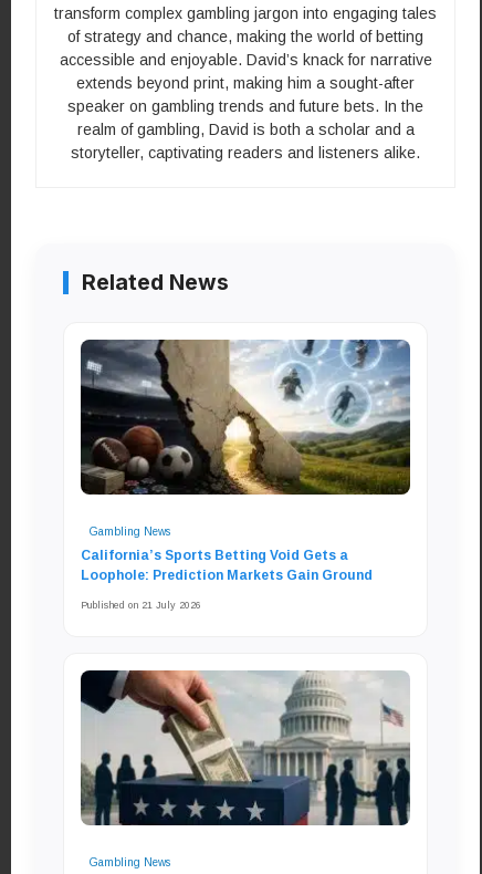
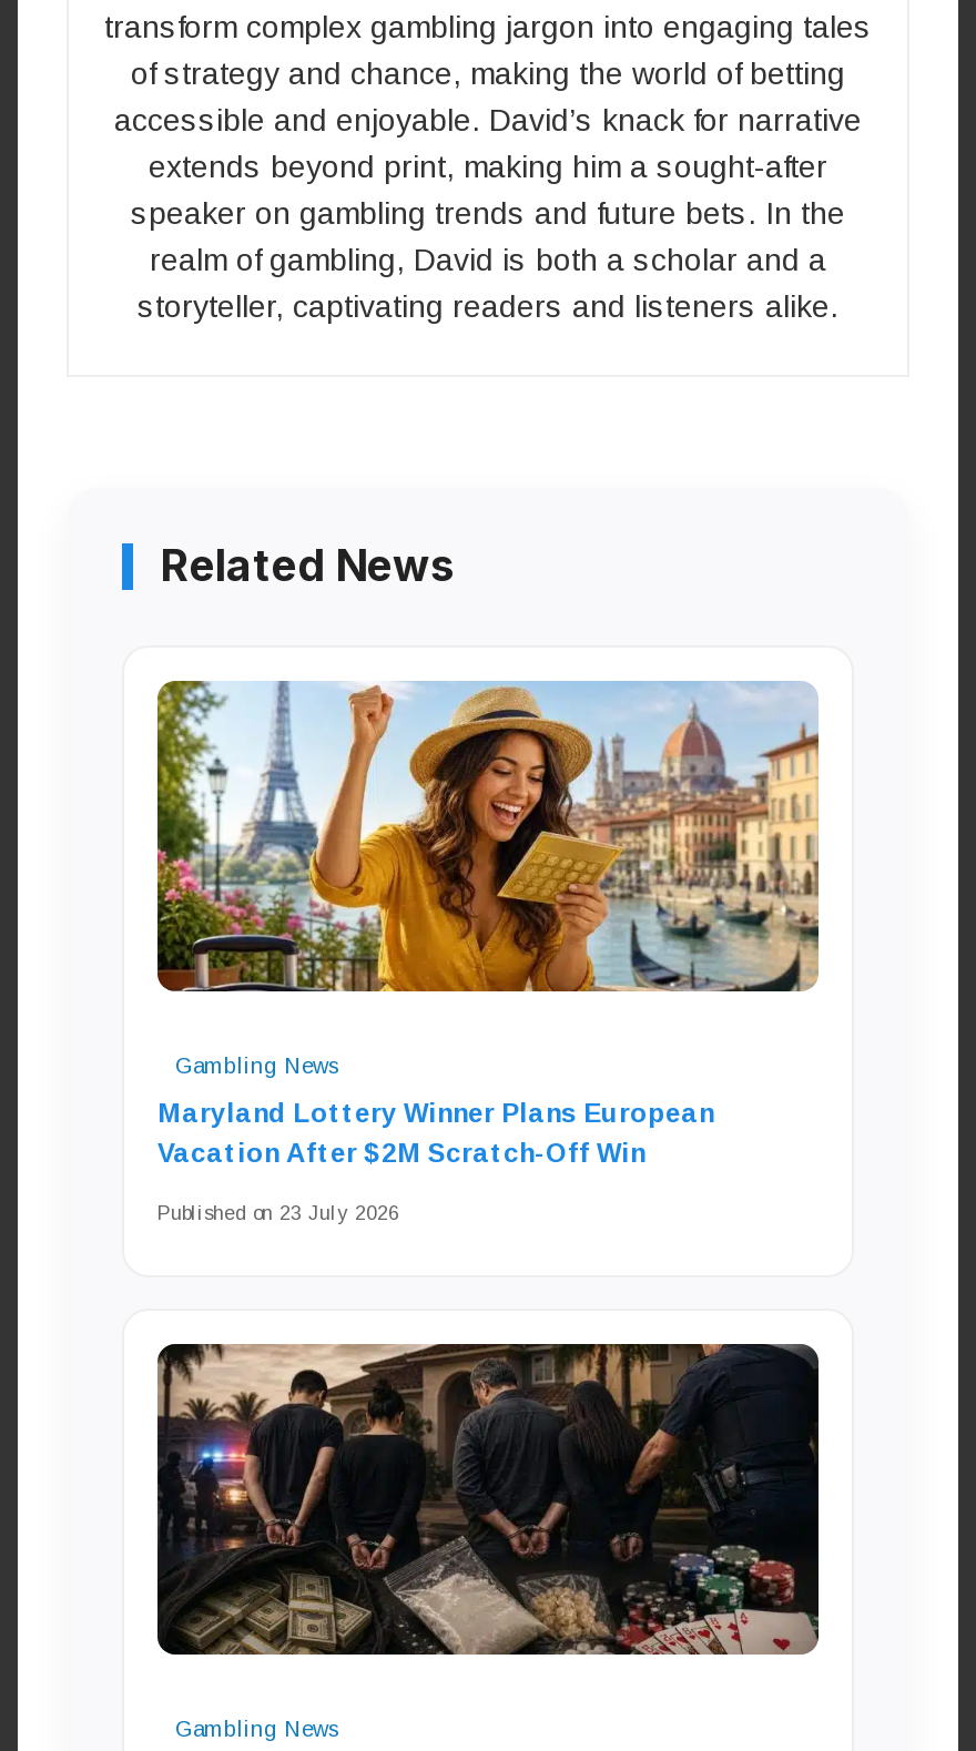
[80,339,411,496] [image] -> [155,681,821,994] [image]
[81,548,373,583] California’s Sports Betting Void Gets a | Loophole: Prediction Markets Gain Ground -> [157,1098,714,1169] Maryland Lottery Winner Plans European | Vacation After $2M Scratch-Off Win
[81,600,201,611] Published on 21 July 2026 -> [157,1203,399,1225] Published on 23 July 2026
[80,669,411,826] [image] -> [155,1342,821,1657] [image]

